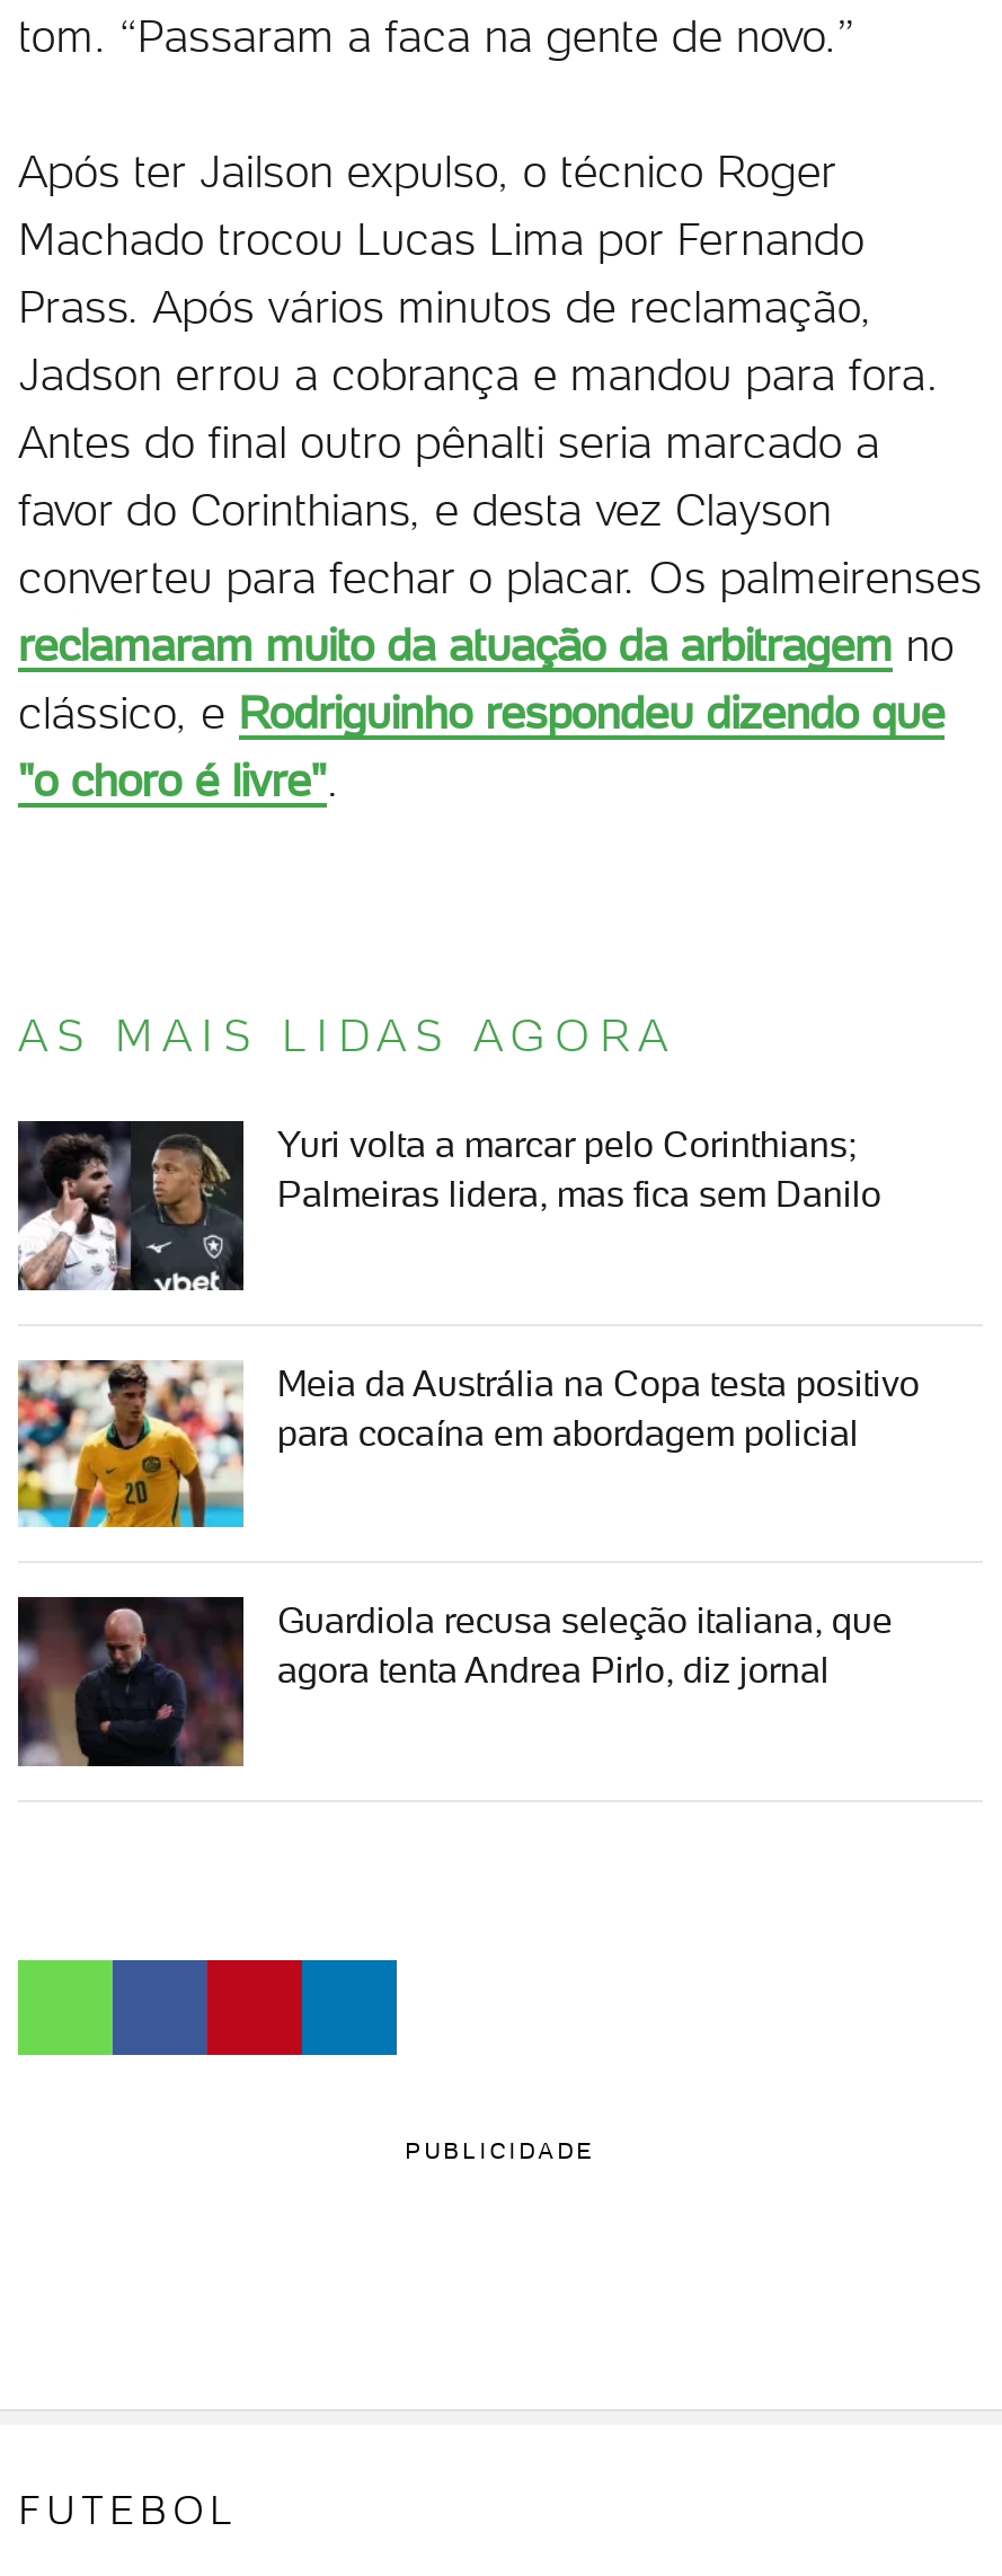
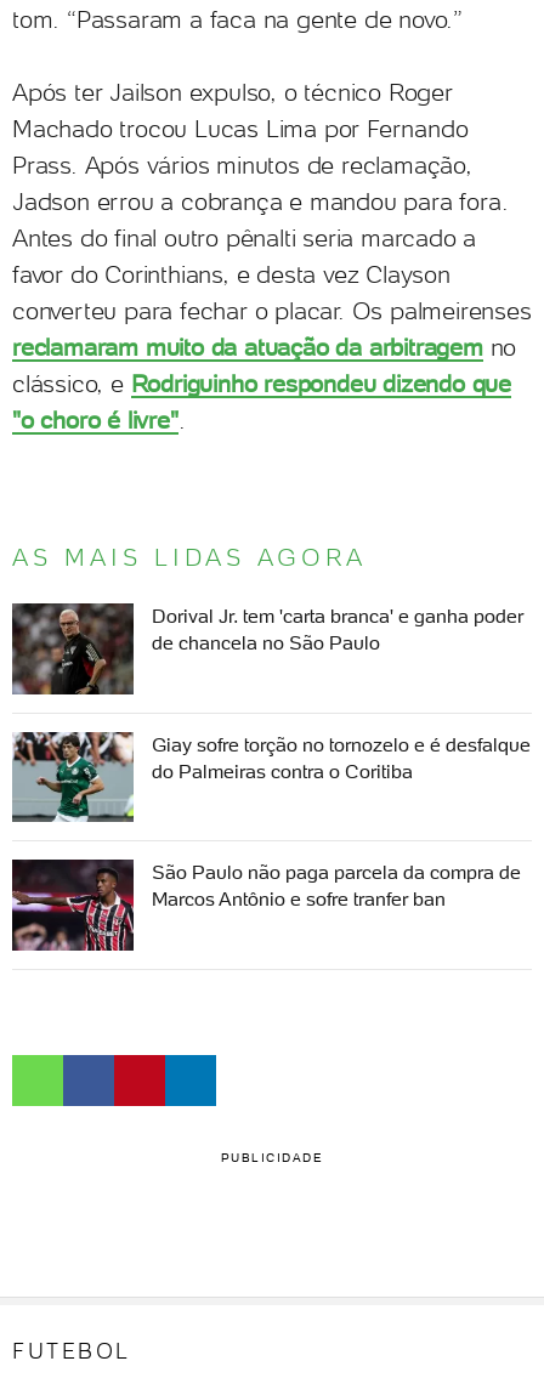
[18,1121,881,1293] [image] | Yuri volta a marcar pelo Corinthians; | Palmeiras lidera, mas fica sem Danilo -> [11,603,523,696] [image] | Dorival Jr. tem 'carta branca' e ganha poder | de chancela no São Paulo
[16,1358,920,1529] [image] | Meia da Austrália na Copa testa positivo | para cocaína em abordagem policial -> [11,731,531,823] [image] | Giay sofre torção no tornozelo e é desfalque | do Palmeiras contra o Coritiba
[16,1599,893,1768] [image] | Guardiola recusa seleção italiana, que | agora tenta Andrea Pirlo, diz jornal -> [11,860,521,952] [image] | São Paulo não paga parcela da compra de | Marcos Antônio e sofre tranfer ban

